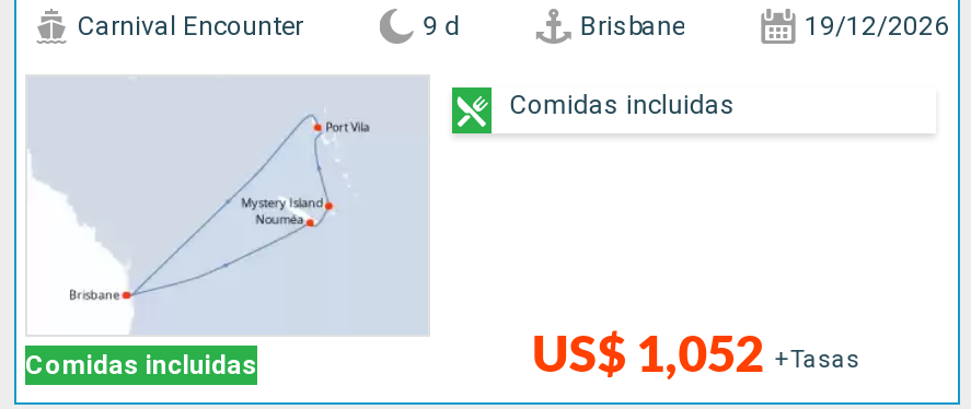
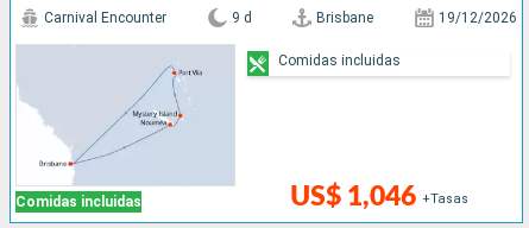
[531,331,860,381] US$ 1,052 +Tasas -> [290,183,469,211] US$ 1,046 +Tasas

